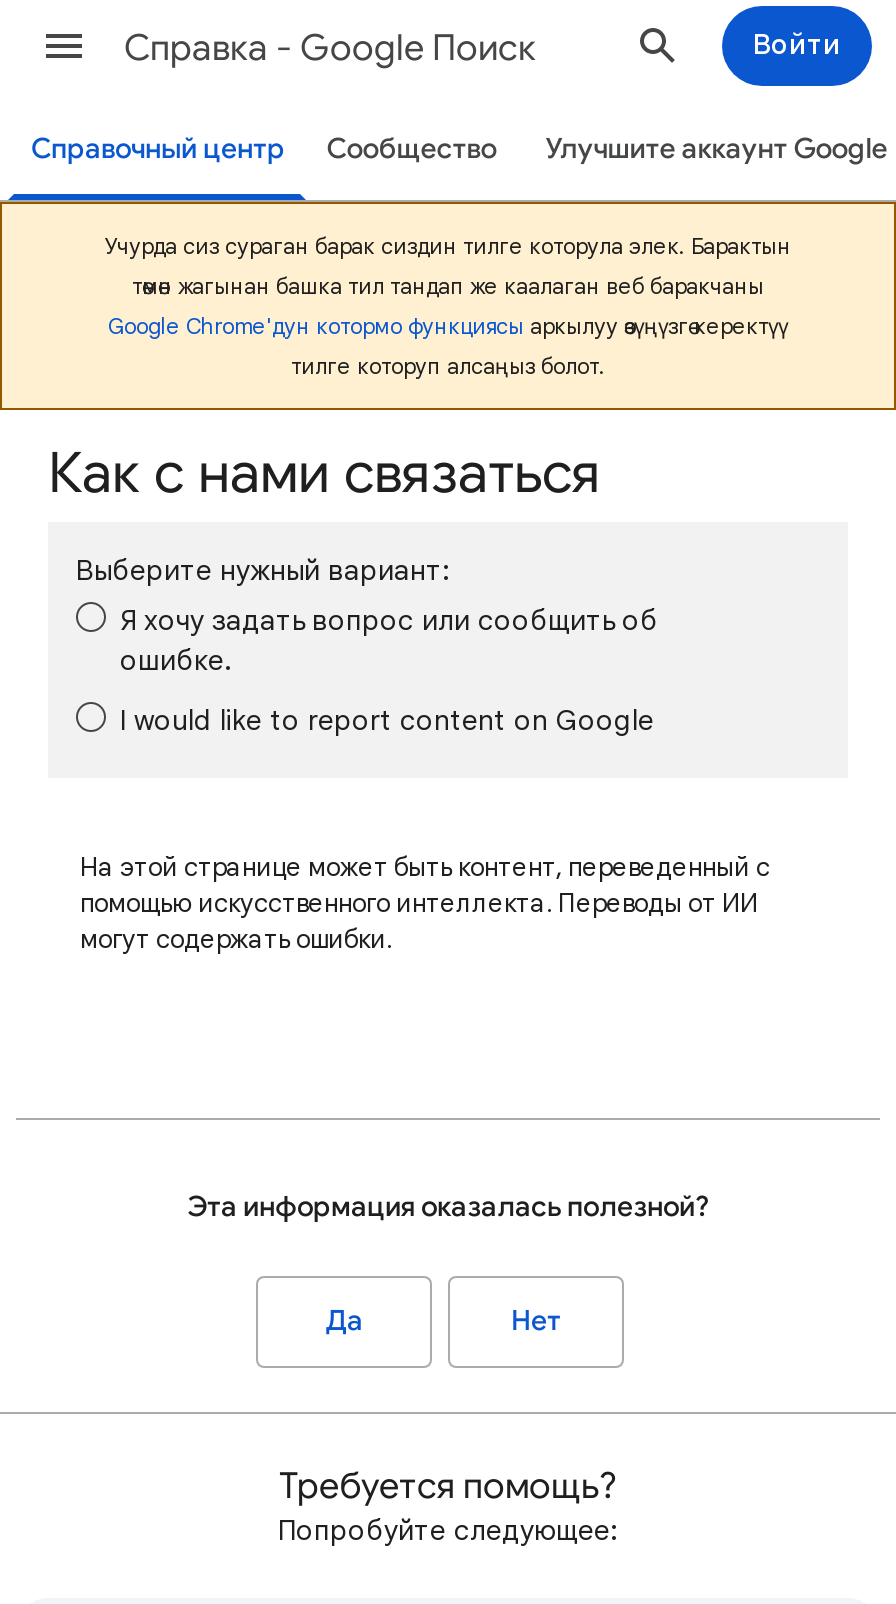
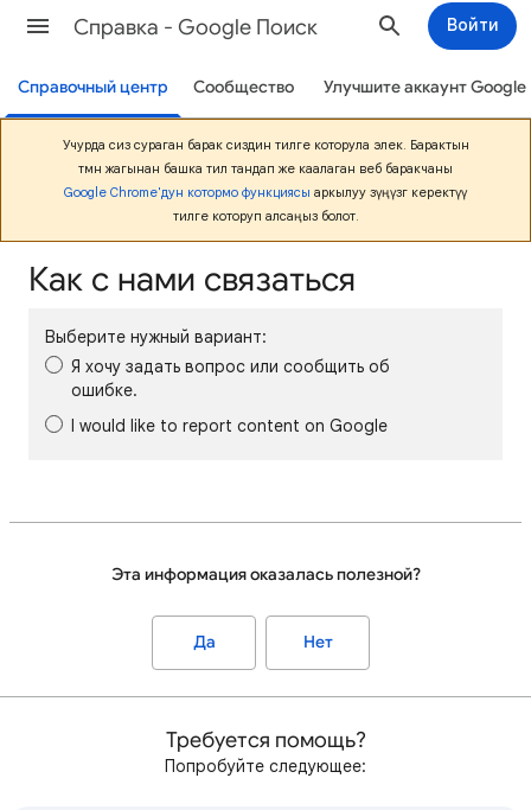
[80,850,770,956] На этой странице может быть контент, переведенный с | помощью искусственного интеллекта. Переводы от ИИ | могут содержать ошибки. -> none

